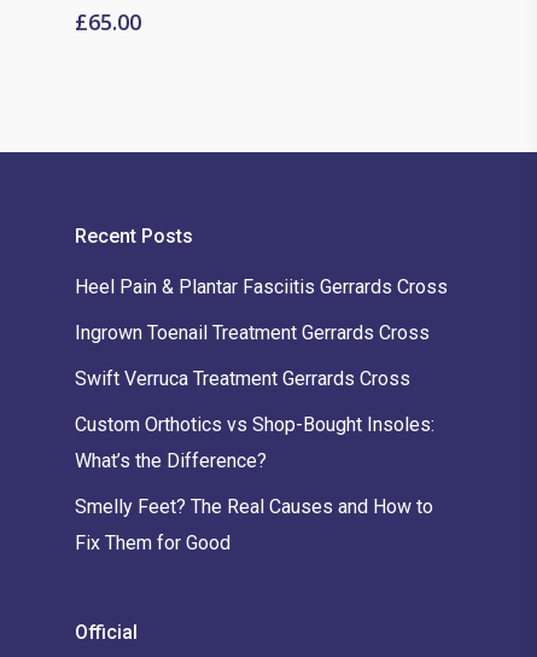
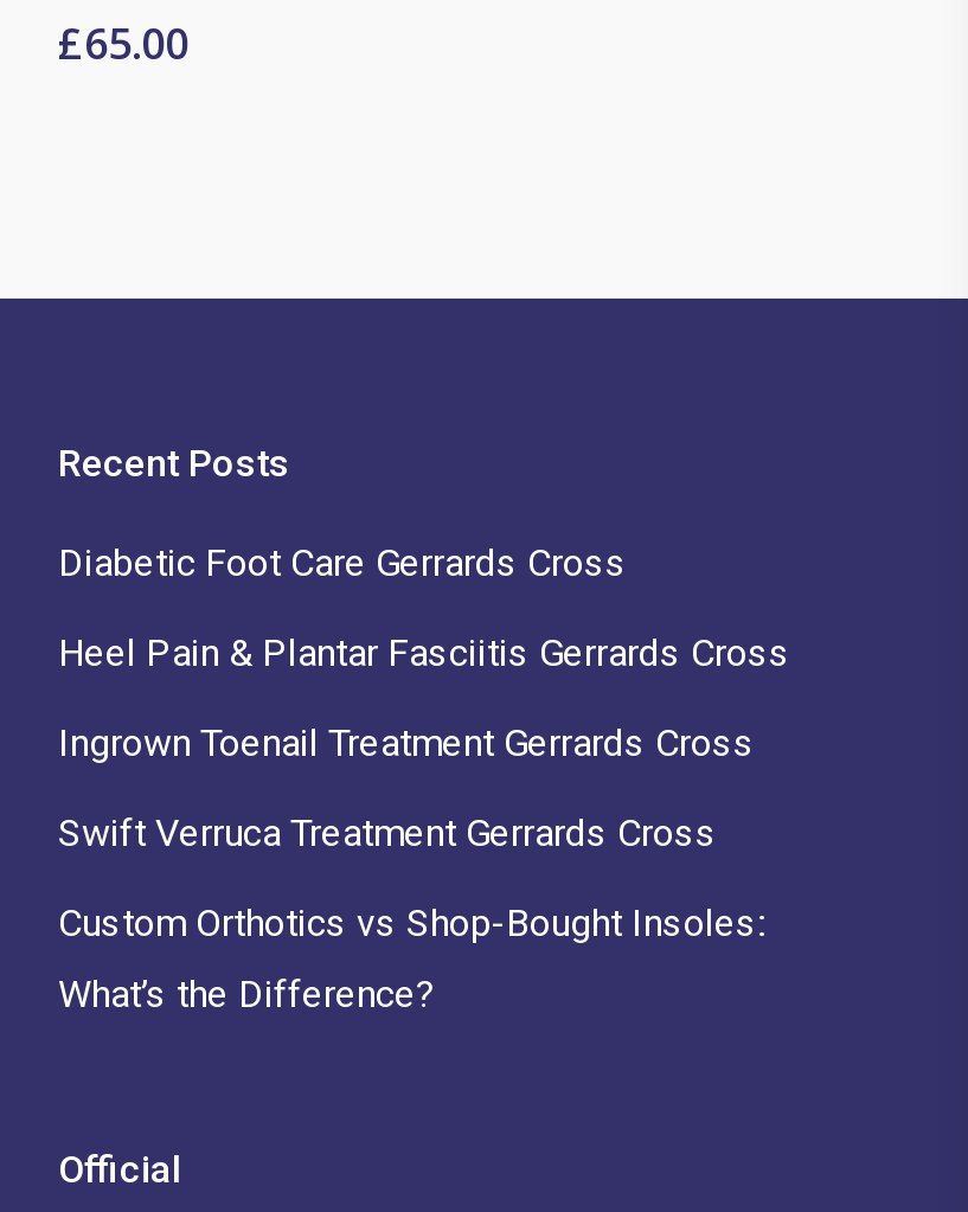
none -> [58,540,627,585] Diabetic Foot Care Gerrards Cross
moved [75,275,448,472] -> [58,630,790,1017]: Heel Pain & Plantar Fasciitis Gerrards Cross | Ingrown Toenail Treatment Gerrards Cross | Swift Verruca Treatment Gerrards Cross | Custom Orthotics vs Shop-Bought Insoles: | What’s the Difference?
[75,495,433,554] Smelly Feet? The Real Causes and How to | Fix Them for Good -> none

